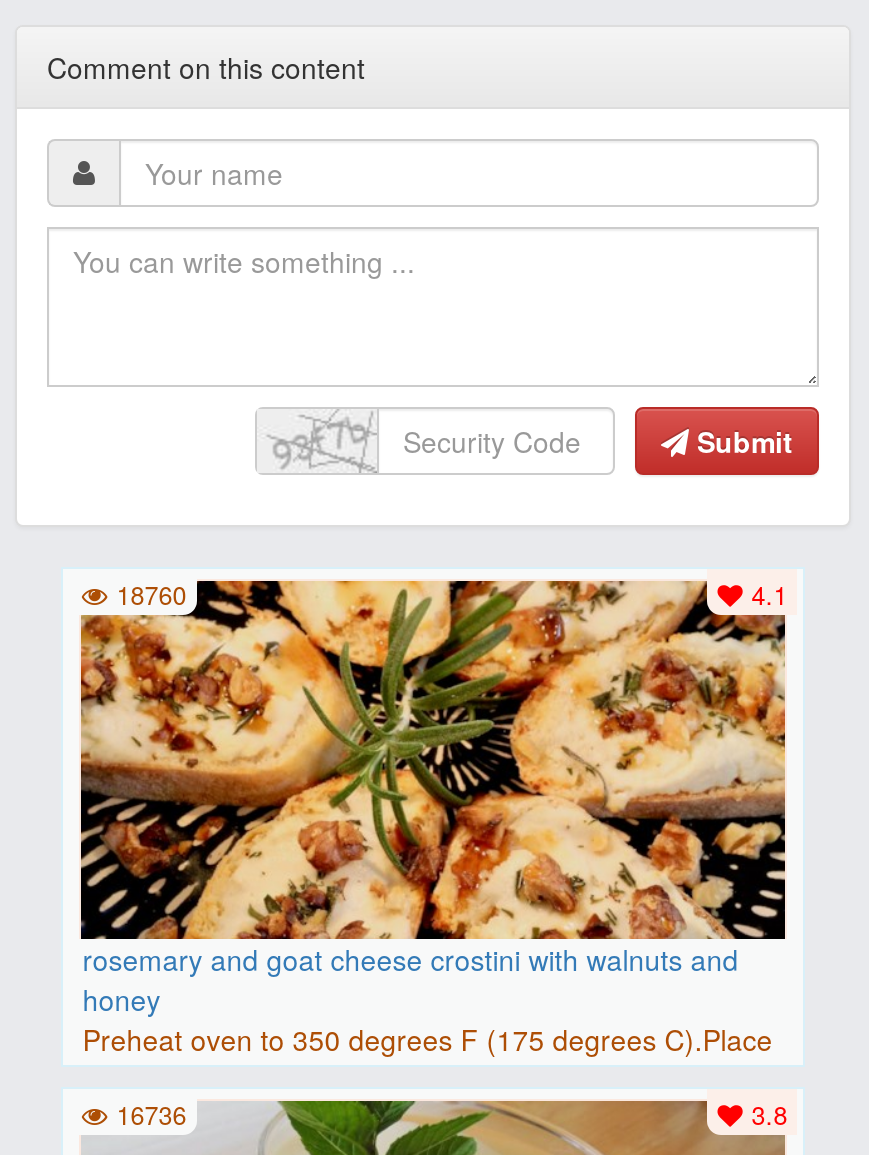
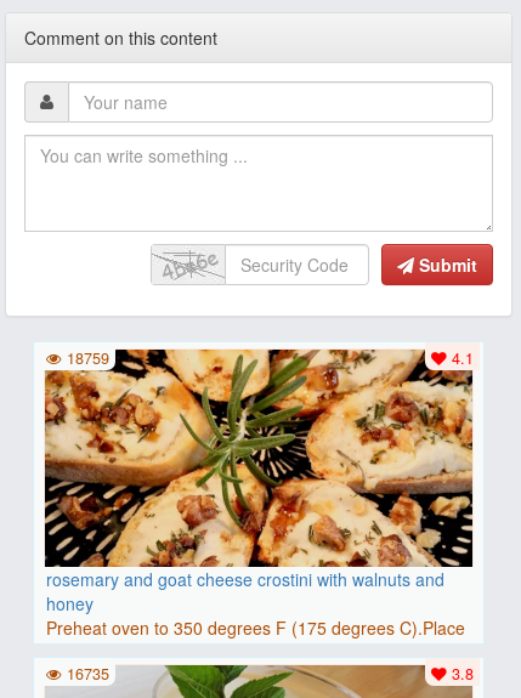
[109,577,187,613] 18760 -> [62,347,109,369] 18759
[109,1097,187,1133] 16736 -> [62,663,109,684] 16735

